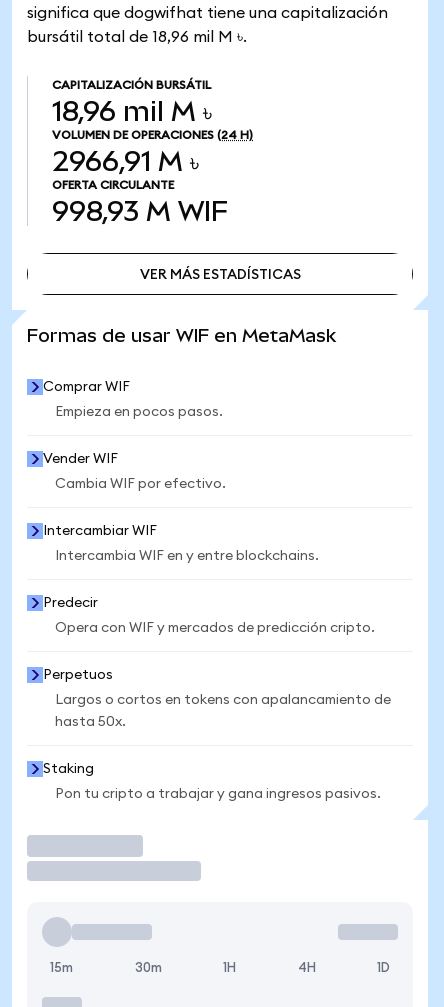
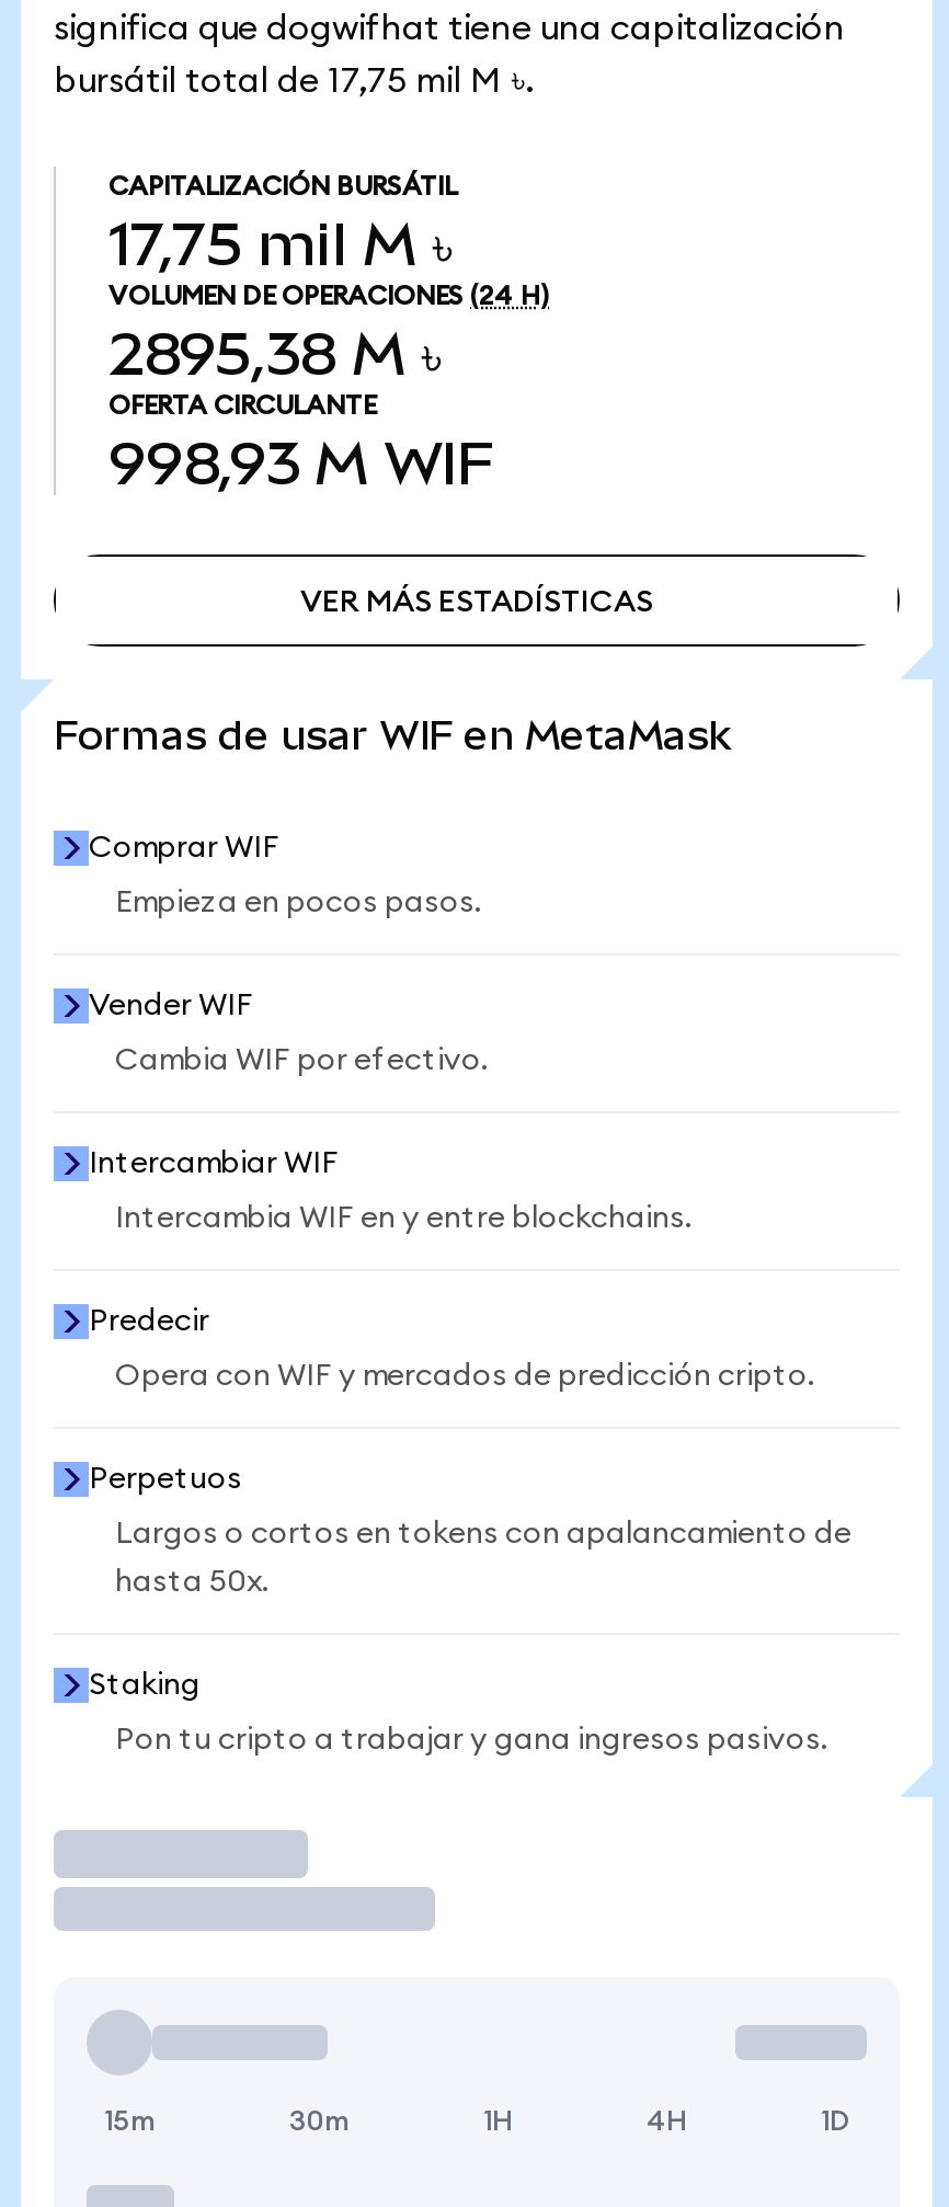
[27,29,247,45] bursátil total de 18,96 mil M ৳. -> [54,64,534,99] bursátil total de 17,75 mil M ৳.
[52,96,212,127] 18,96 mil M ৳ -> [108,210,453,278] 17,75 mil M ৳
[52,146,199,177] 2966,91 M ৳ -> [108,320,442,388] 2895,38 M ৳

